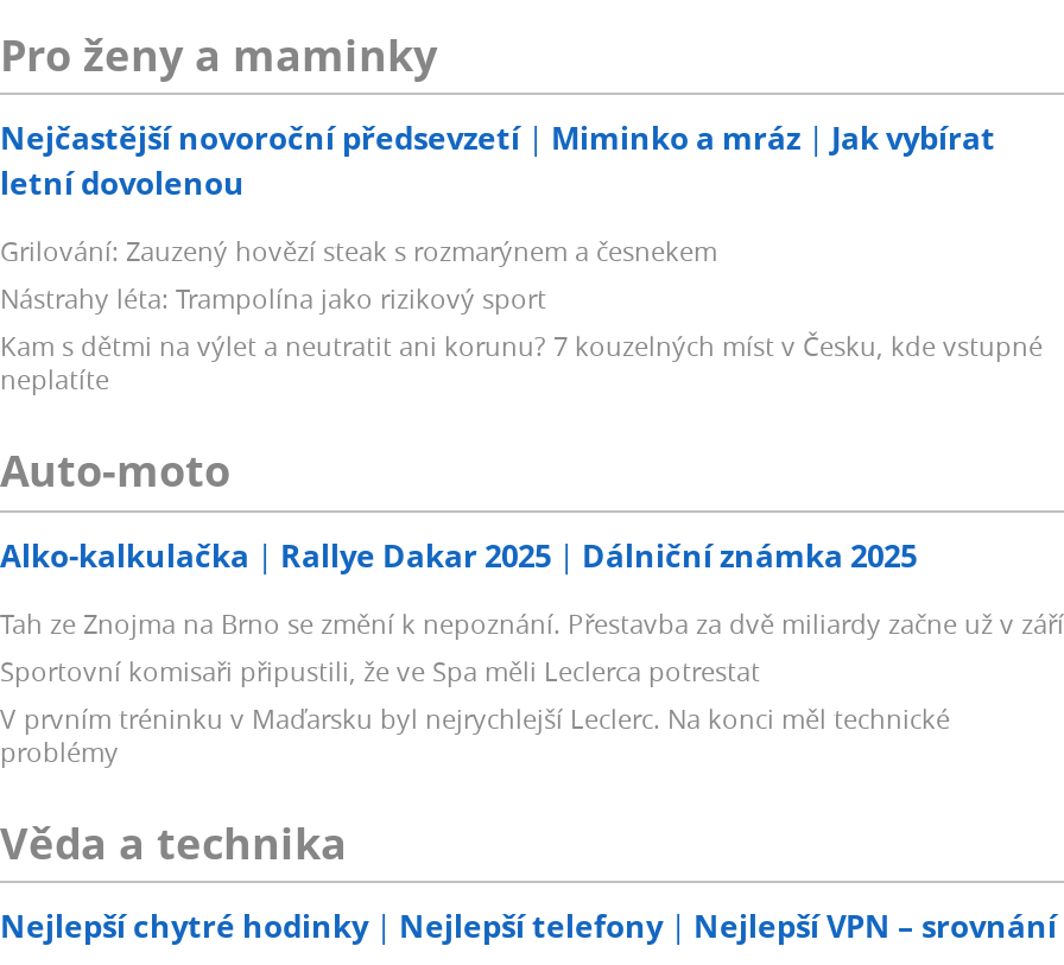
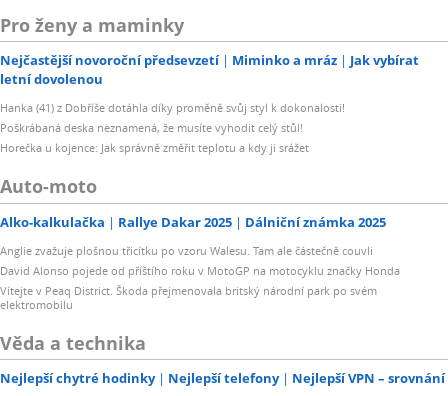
[0,233,1043,397] Grilování: Zauzený hovězí steak s rozmarýnem a česnekem | Nástrahy léta: Trampolína jako rizikový sport | Kam s dětmi na výlet a neutratit ani korunu? 7 kouzelných míst v Česku, kde vstupné | neplatíte -> [0,100,345,155] Hanka (41) z Dobříše dotáhla díky proměně svůj styl k dokonalosti! | Poškrábaná deska neznamená, že musíte vyhodit celý stůl! | Horečka u kojence: Jak správně změřit teplotu a kdy ji srážet
[0,605,1064,769] Tah ze Znojma na Brno se změní k nepoznání. Přestavba za dvě miliardy začne už v září | Sportovní komisaři připustili, že ve Spa měli Leclerca potrestat | V prvním tréninku v Maďarsku byl nejrychlejší Leclerc. Na konci měl technické | problémy -> [0,243,400,312] Anglie zvažuje plošnou třicítku po vzoru Walesu. Tam ale částečně couvli | David Alonso pojede od příštího roku v MotoGP na motocyklu značky Honda | Vítejte v Peaq District. Škoda přejmenovala britský národní park po svém | elektromobilu

